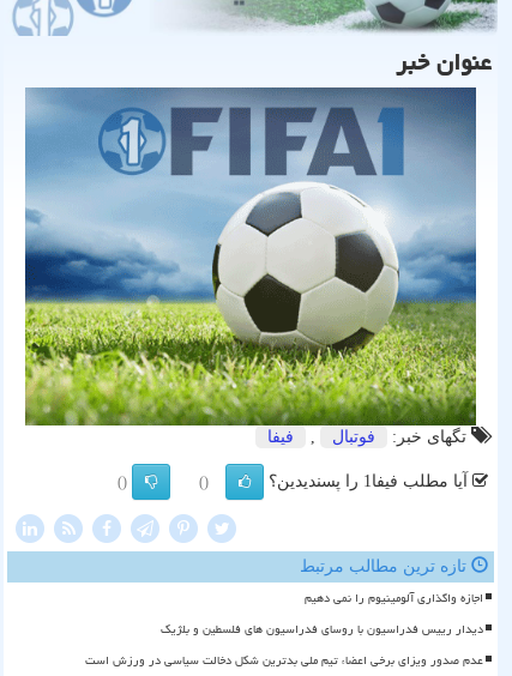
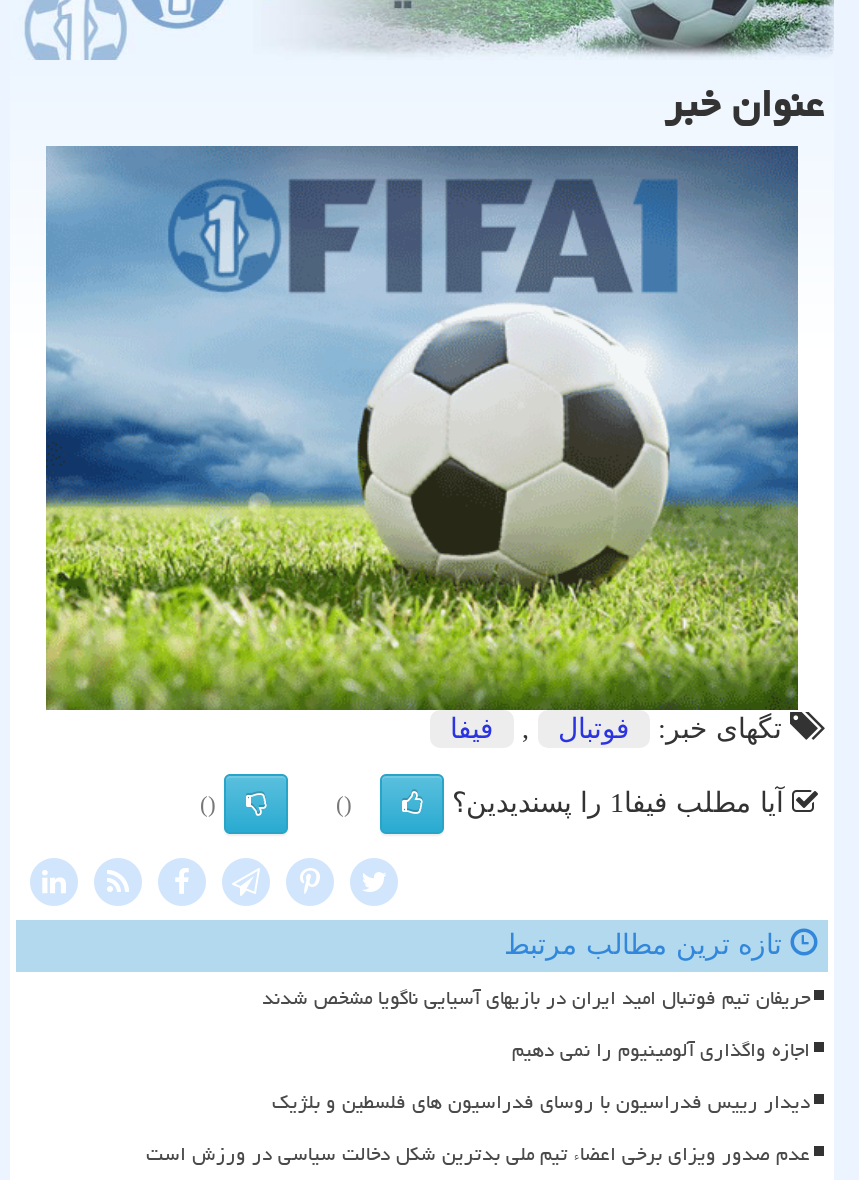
none -> [262,979,810,1019] حریفان تیم فوتبال امید ایران در بازیهای آسیایی ناگویا مشخص شدند

